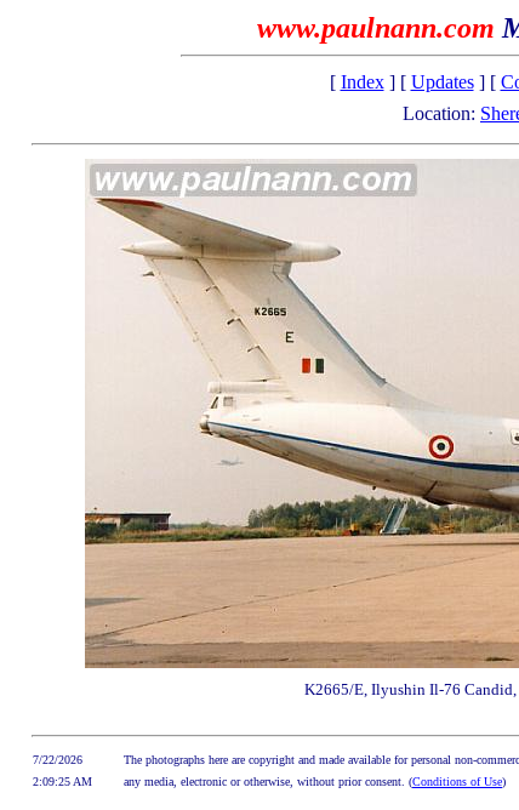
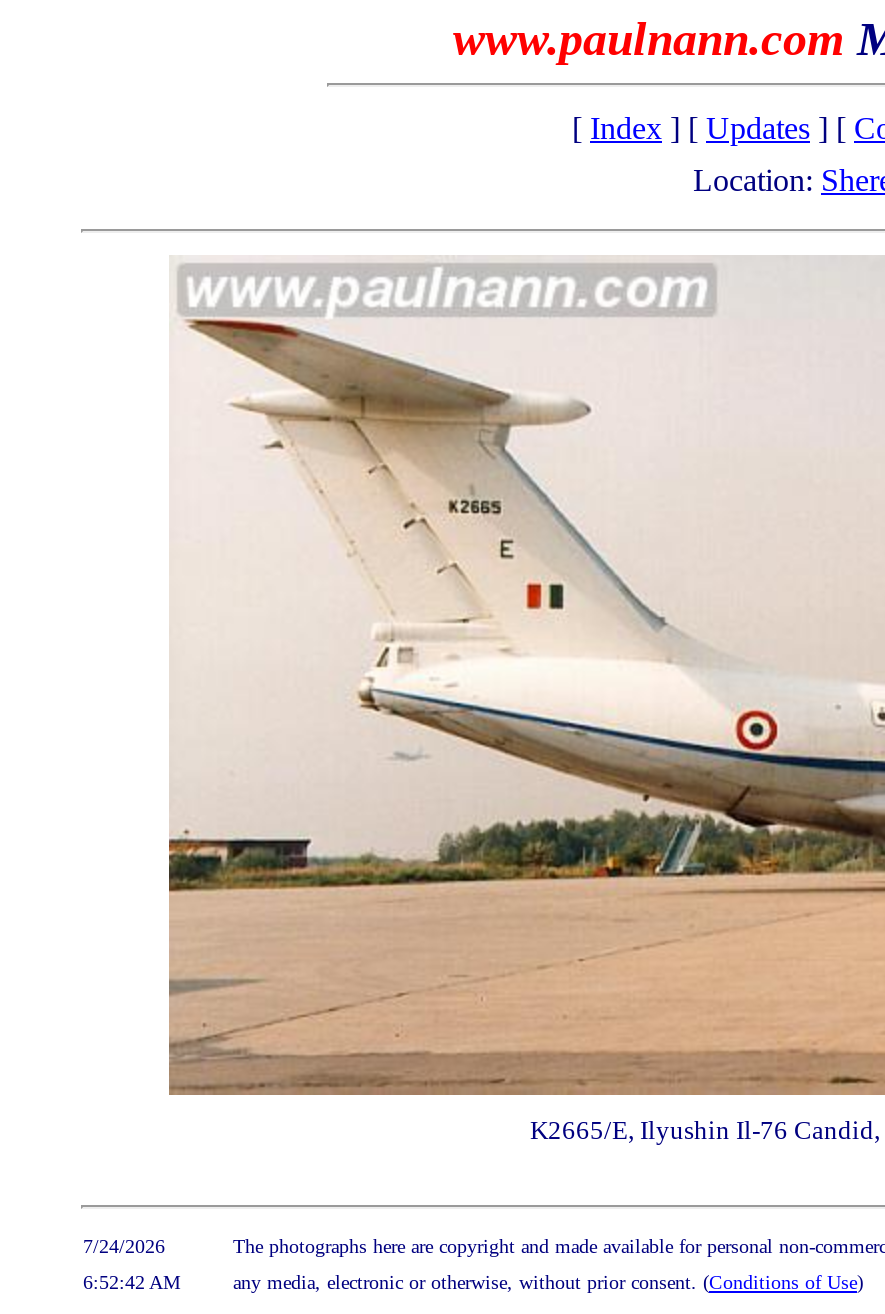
[33,753,82,766] 7/22/2026 -> [83,1235,165,1257] 7/24/2026
[33,775,92,788] 2:09:25 AM -> [83,1271,181,1293] 6:52:42 AM

